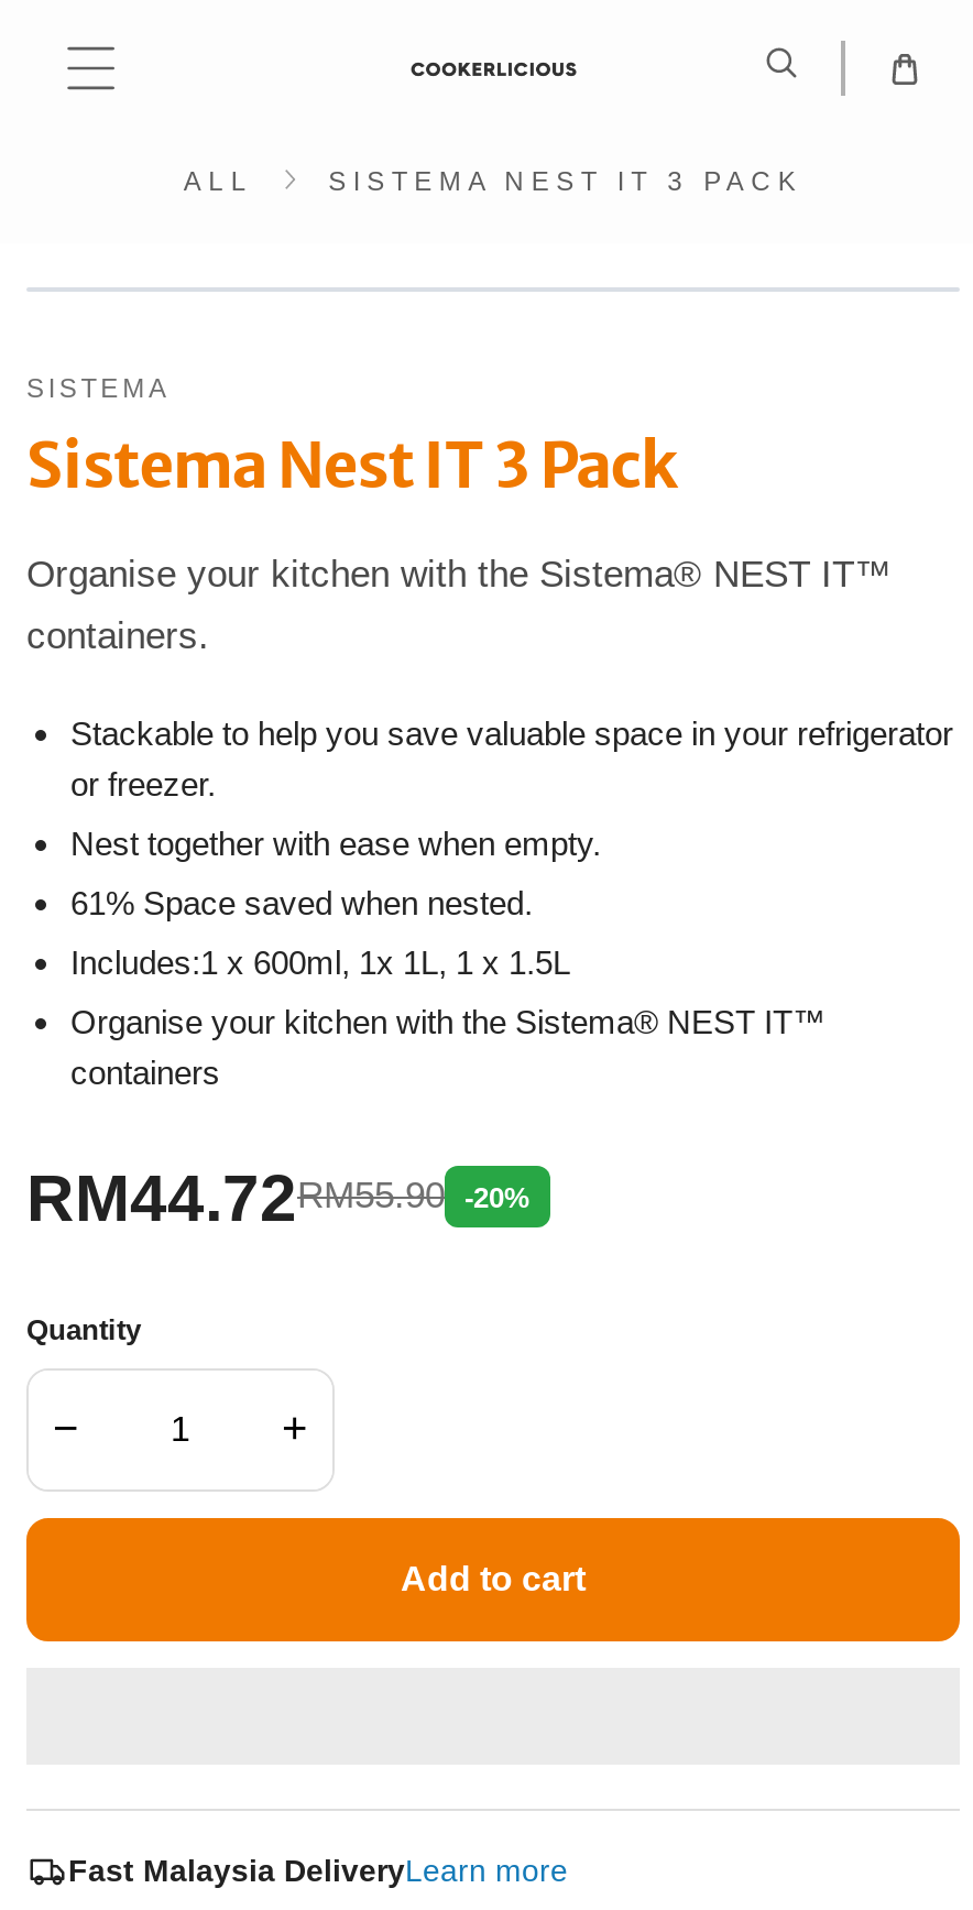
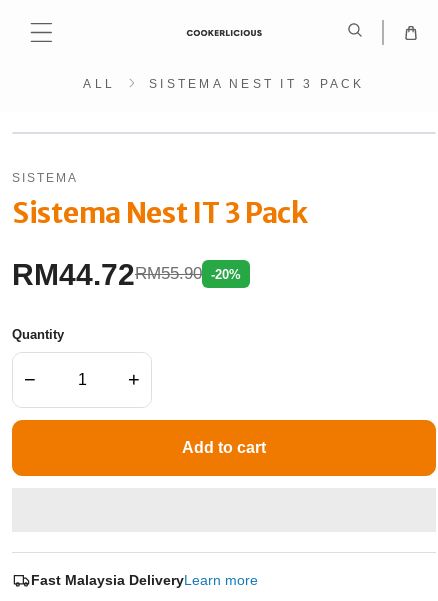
[26,553,953,1090] Organise your kitchen with the Sistema® NEST IT™ | containers. | Stackable to help you save valuable space in your refrigerator | or freezer. | Nest together with ease when empty. | 61% Space saved when nested. | Includes:1 x 600ml, 1x 1L, 1 x 1.5L | Organise your kitchen with the Sistema® NEST IT™ | containers -> none

